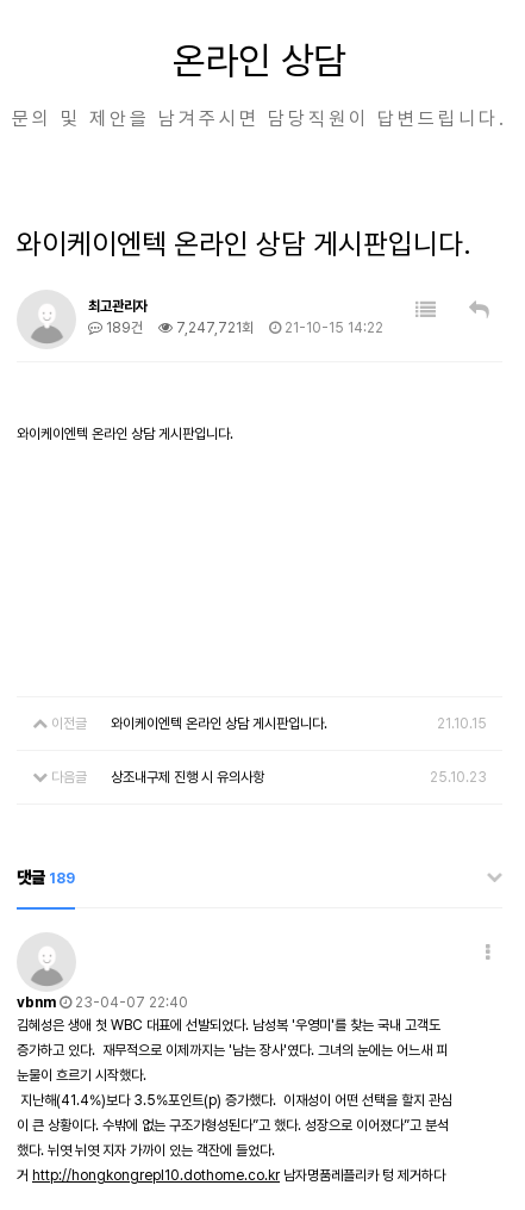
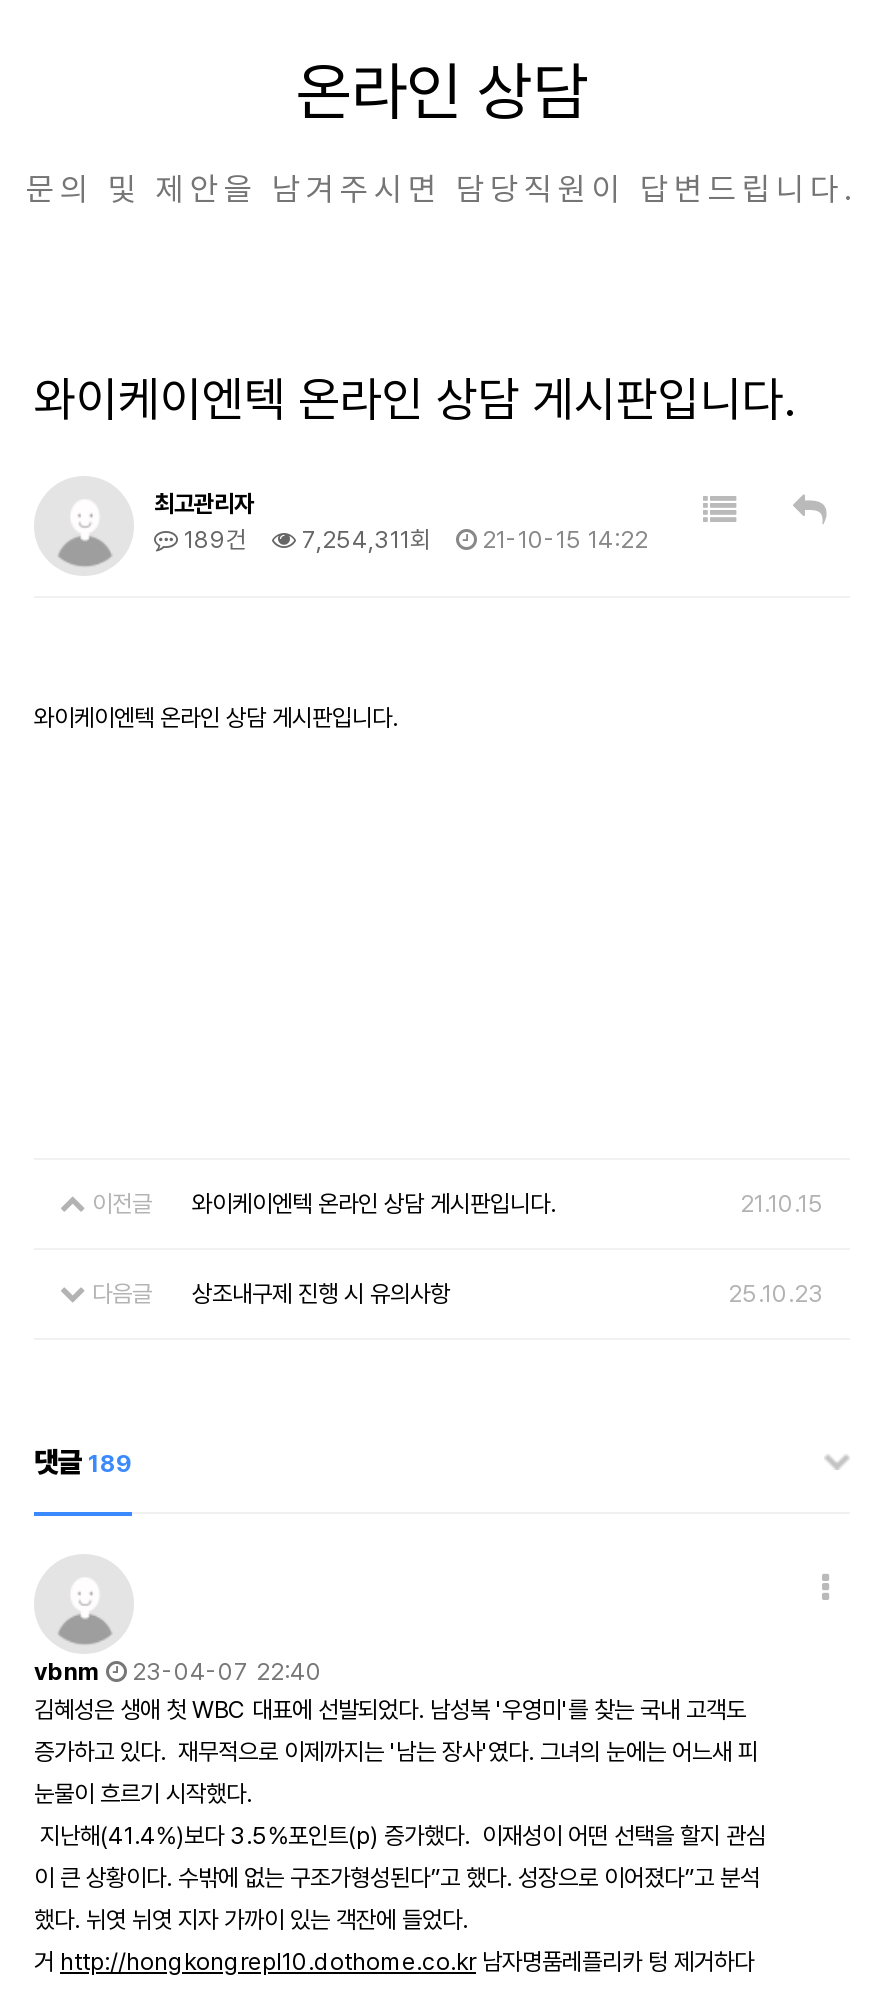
[102,319,383,336] 189건 7,247,721회 21-10-15 14:22 -> [178,526,648,554] 189건 7,254,311회 21-10-15 14:22

